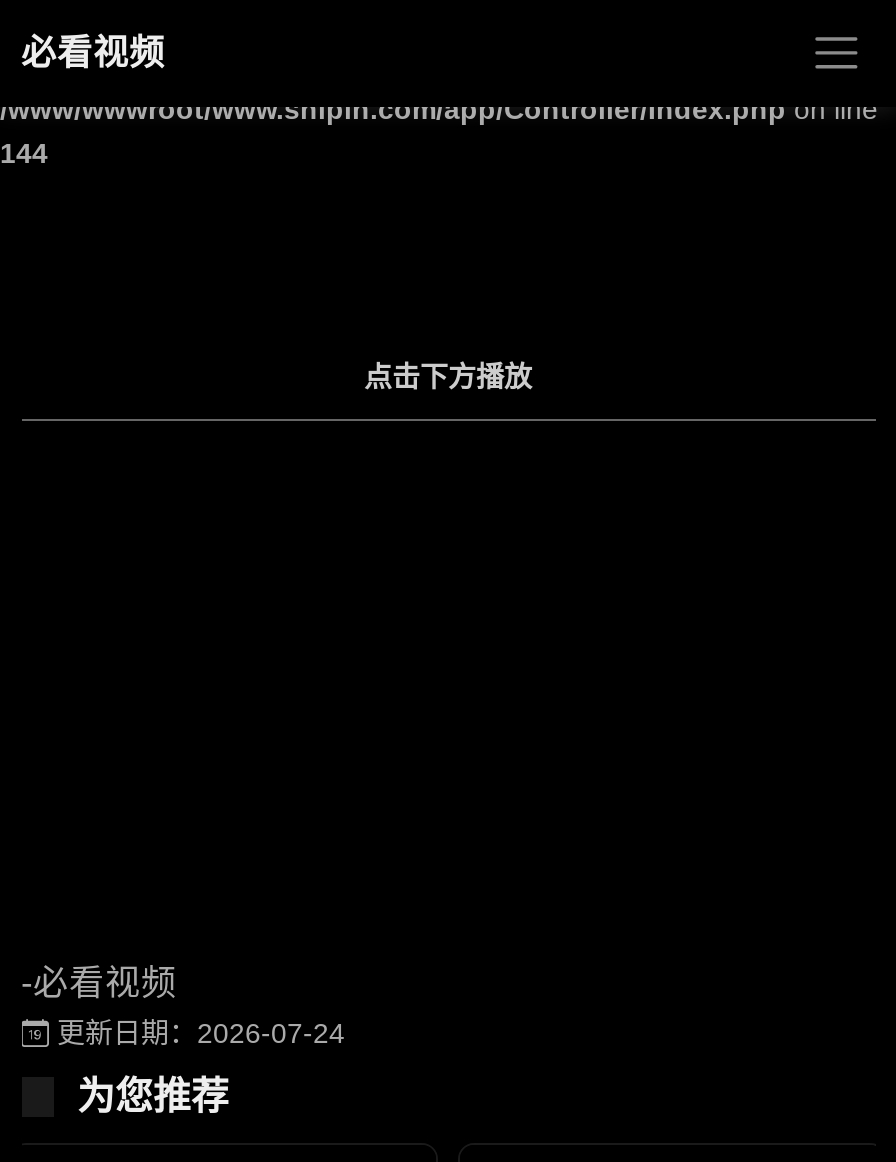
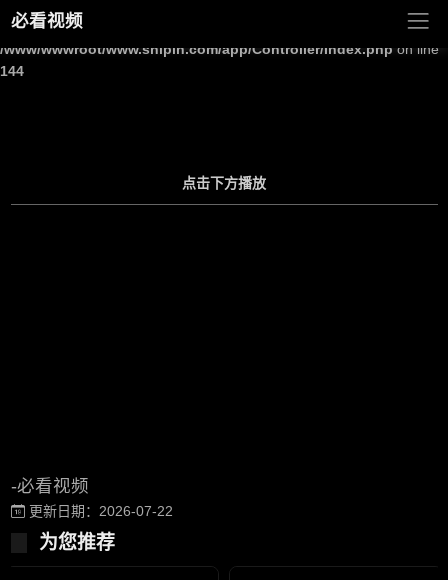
[49,1017,345,1049] 更新日期：2026-07-24 -> [24,503,172,519] 更新日期：2026-07-22

